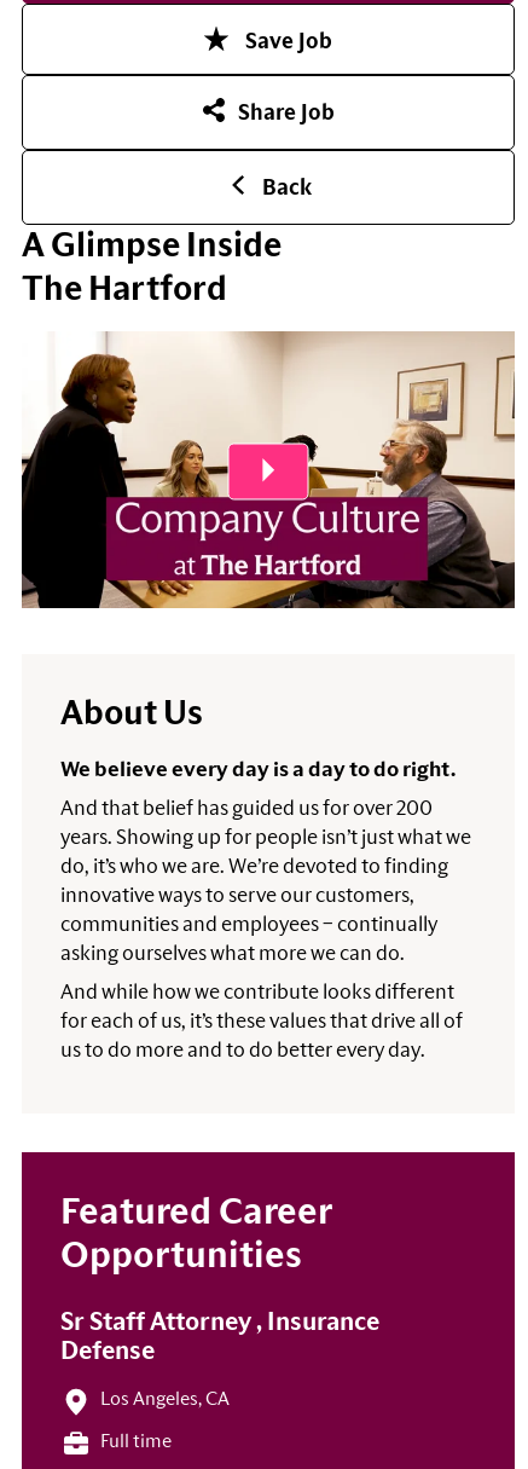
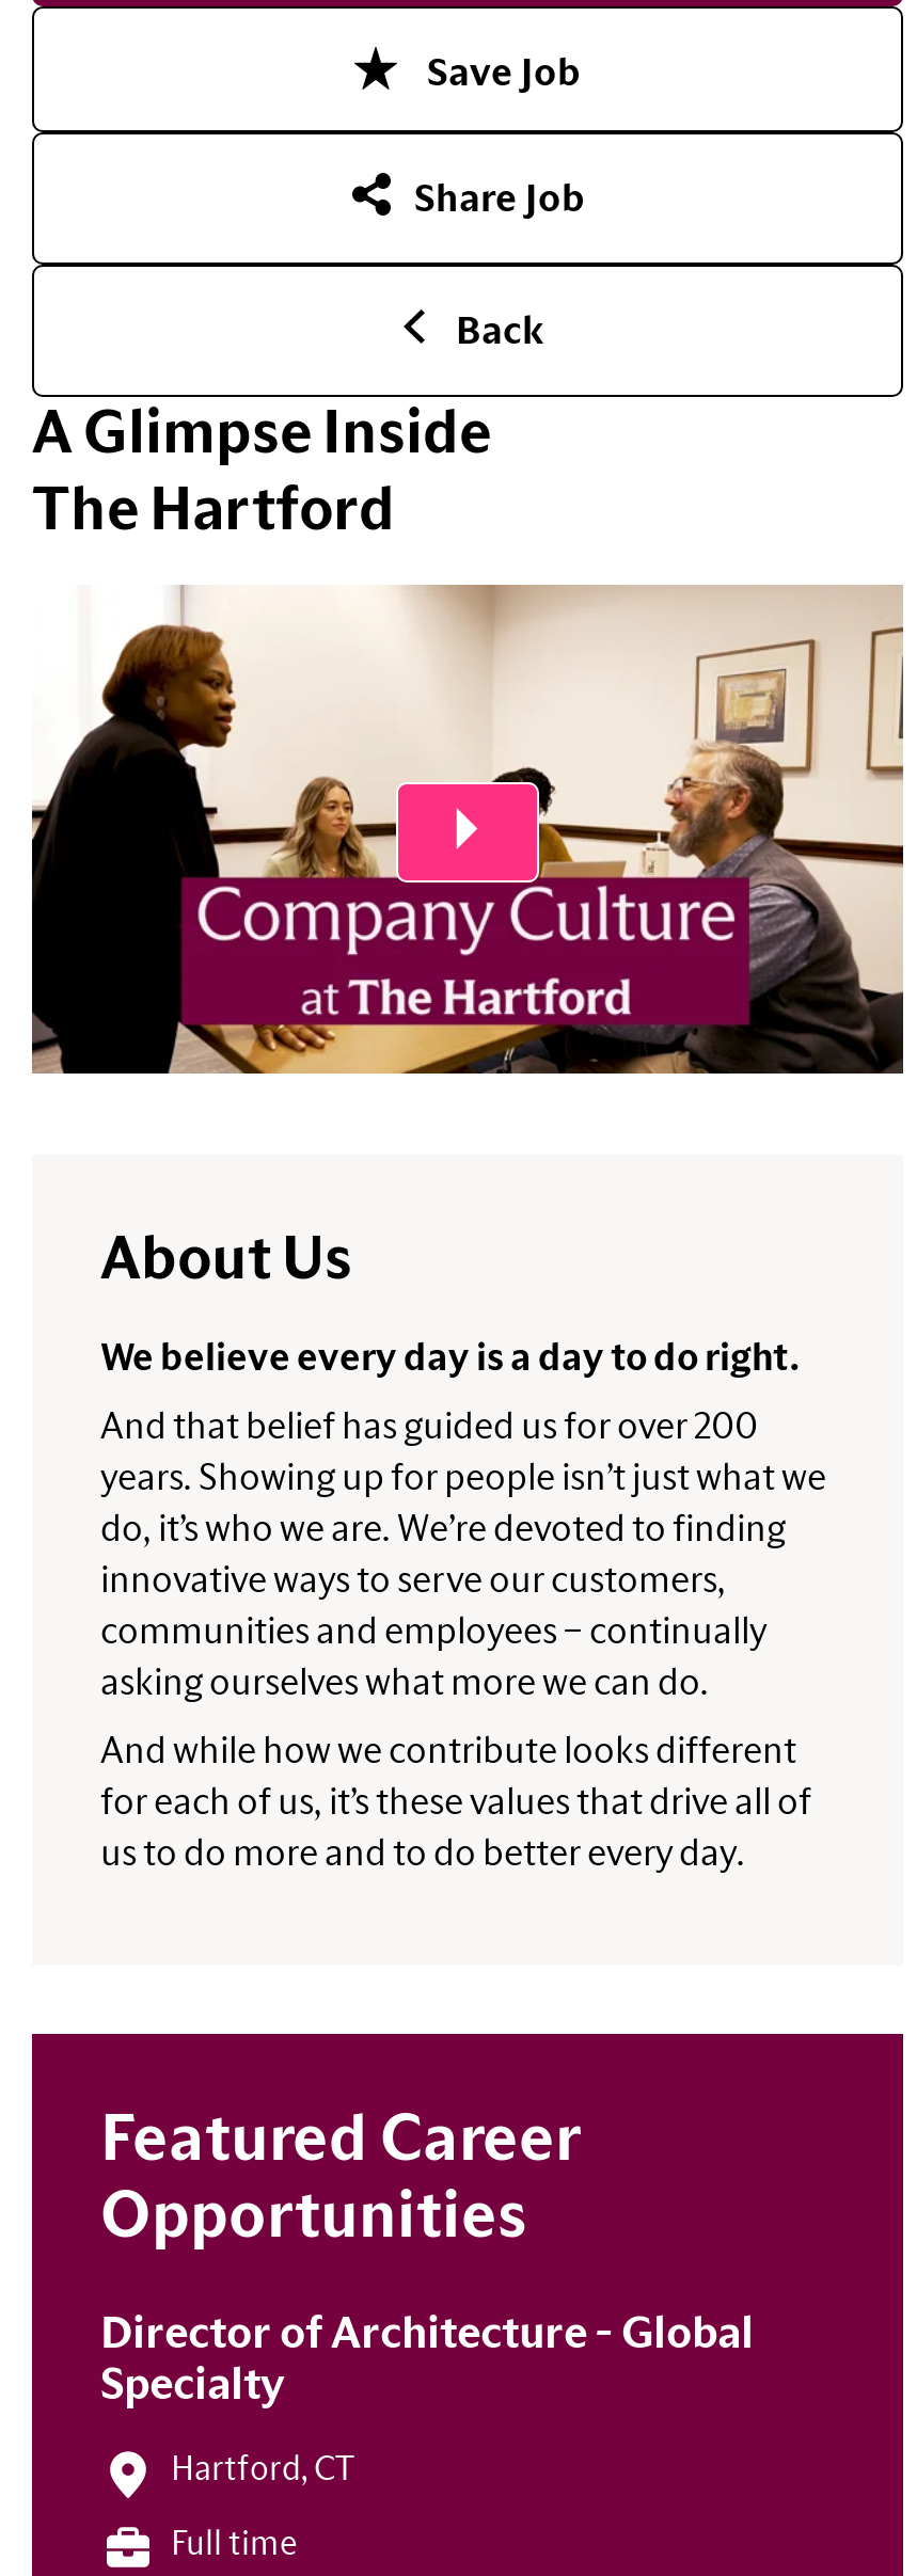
[60,1310,379,1364] Sr Staff Attorney , Insurance | Defense -> [100,2312,754,2408] Director of Architecture - Global | Specialty
[100,1389,230,1409] Los Angeles, CA -> [171,2452,354,2487] Hartford, CT

